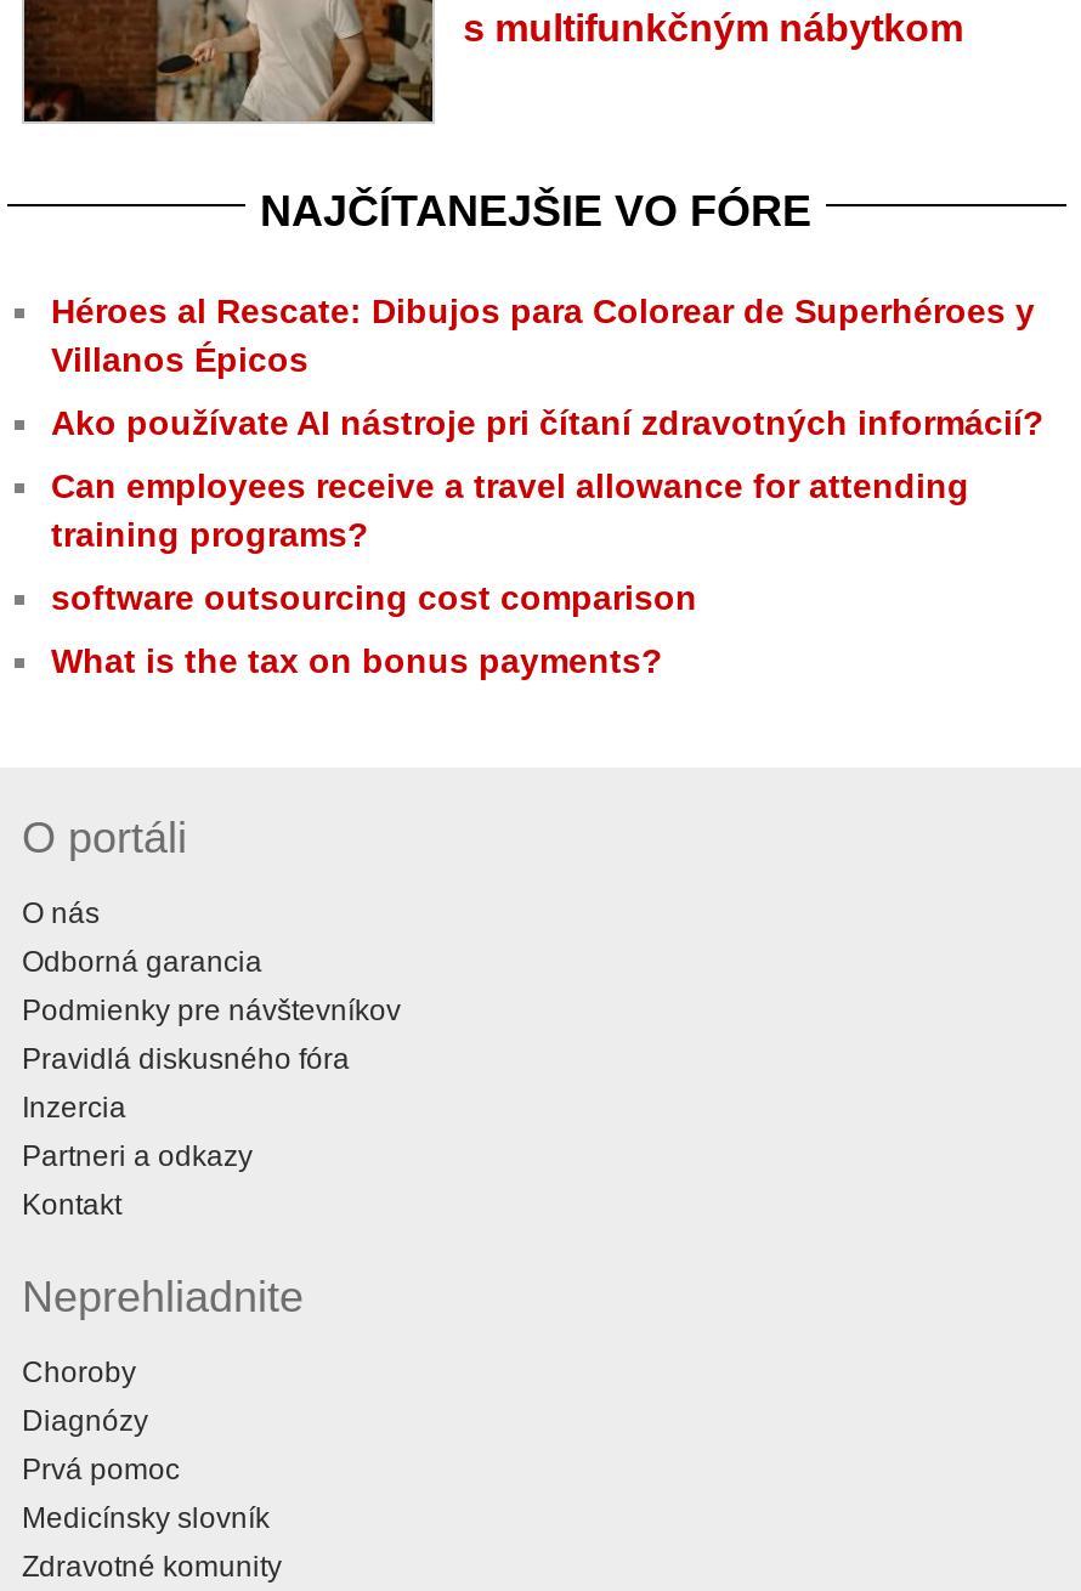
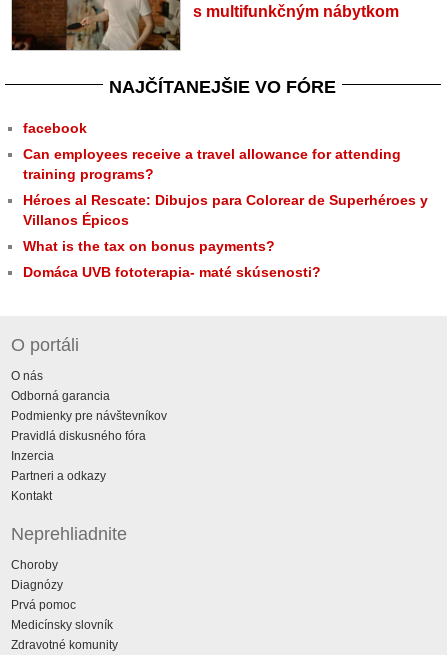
moved [51,291,1035,378] -> [23,192,428,228]: Héroes al Rescate: Dibujos para Colorear de Superhéroes y | Villanos Épicos
[51,402,1045,441] Ako používate AI nástroje pri čítaní zdravotných informácií? -> [23,120,87,136] facebook
moved [51,465,969,553] -> [23,146,401,182]: Can employees receive a travel allowance for attending | training programs?
[51,577,697,616] software outsourcing cost comparison -> none
moved [51,640,663,679] -> [23,238,275,254]: What is the tax on bonus payments?
none -> [23,264,321,280] Domáca UVB fototerapia- maté skúsenosti?

